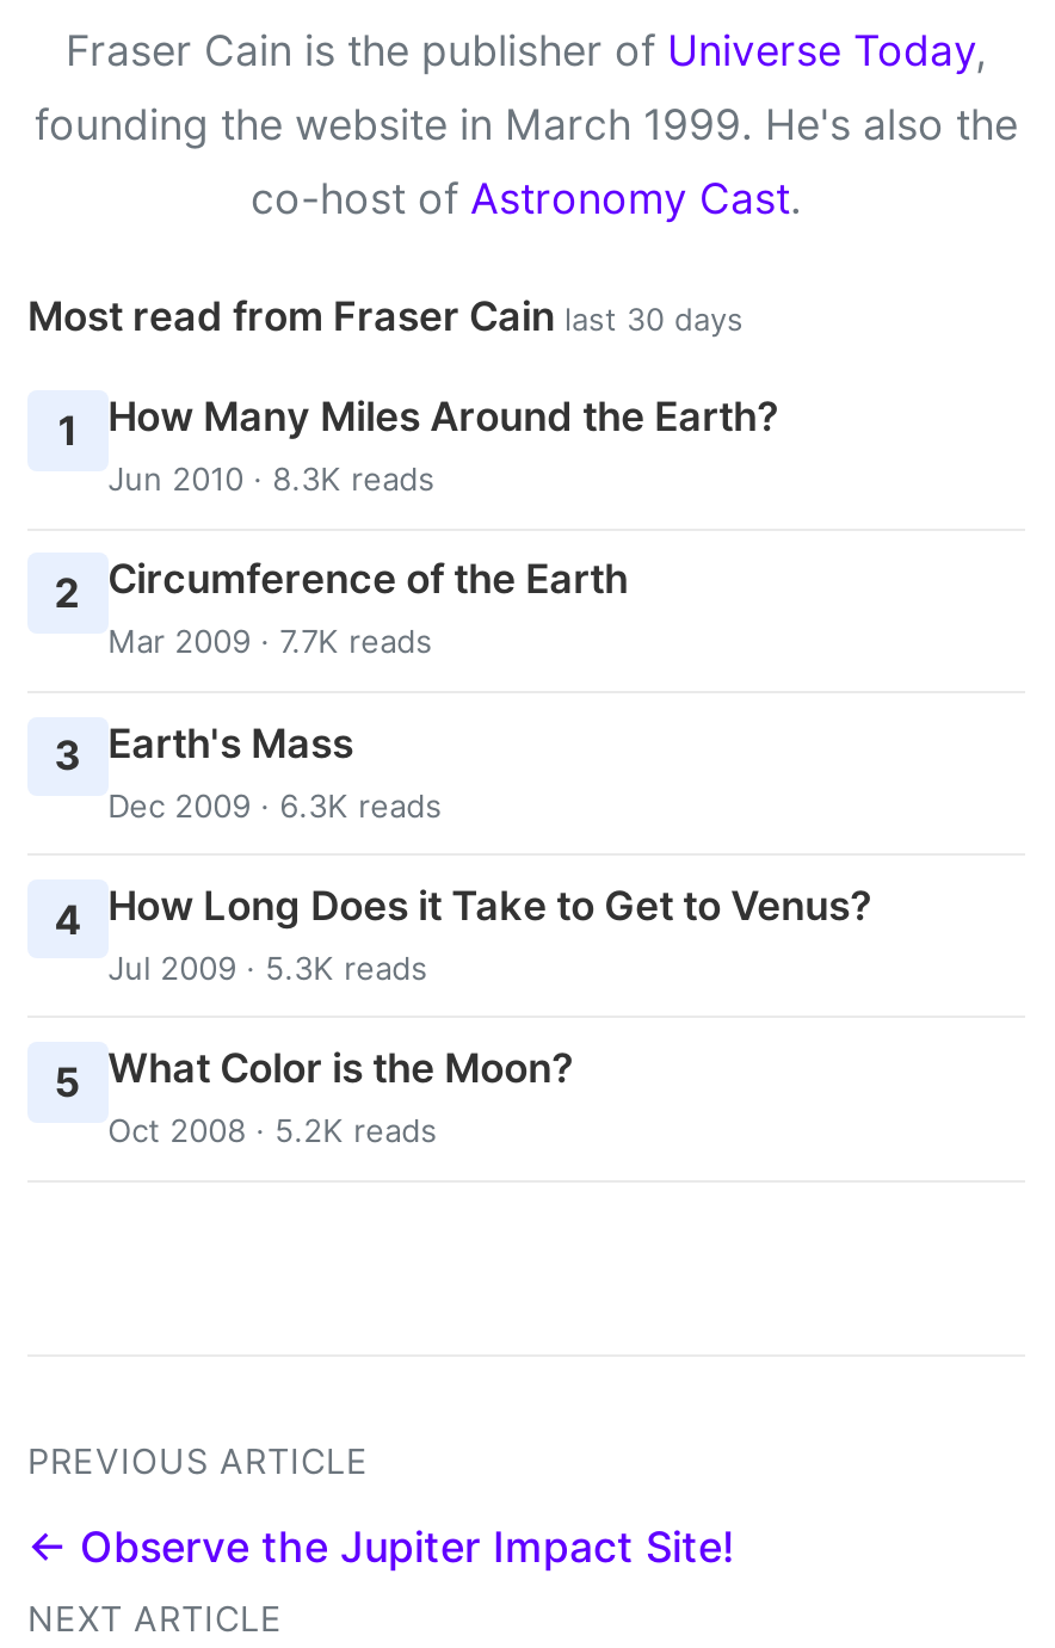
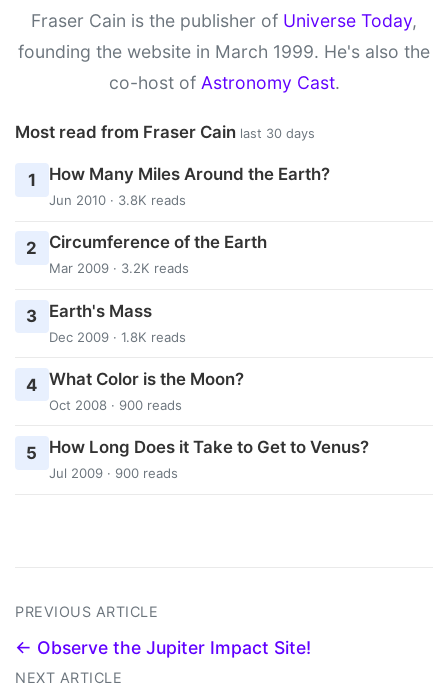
[108,460,435,498] Jun 2010 · 8.3K reads -> [49,192,186,208] Jun 2010 · 3.8K reads
[108,623,432,661] Mar 2009 · 7.7K reads -> [49,260,189,276] Mar 2009 · 3.2K reads
[108,786,442,824] Dec 2009 · 6.3K reads -> [49,329,186,345] Dec 2009 · 1.8K reads
[54,881,871,986] 4 How Long Does it Take to Get to Venus? | Jul 2009 · 5.3K reads -> [26,369,244,413] 4 What Color is the Moon? | Oct 2008 · 900 reads
[54,1044,573,1149] 5 What Color is the Moon? | Oct 2008 · 5.2K reads -> [26,437,369,481] 5 How Long Does it Take to Get to Venus? | Jul 2009 · 900 reads

